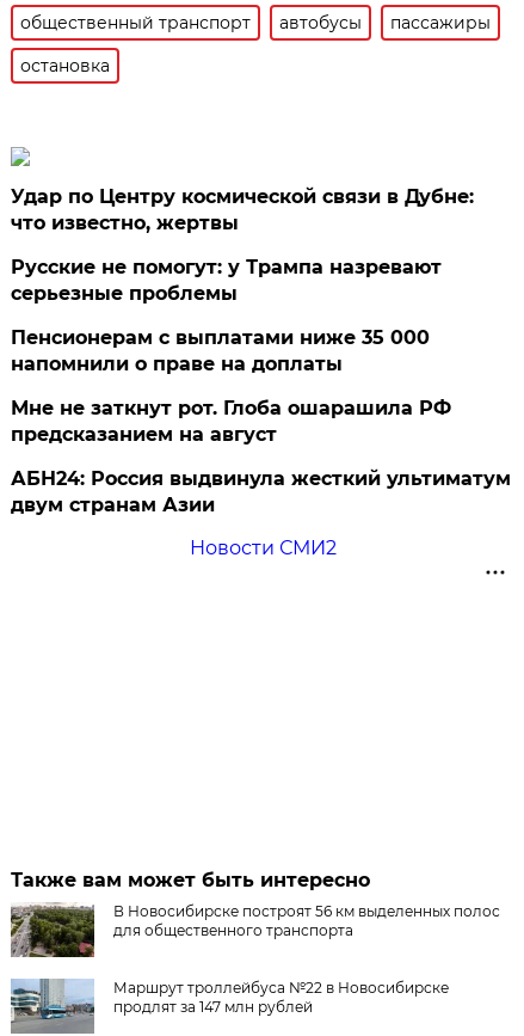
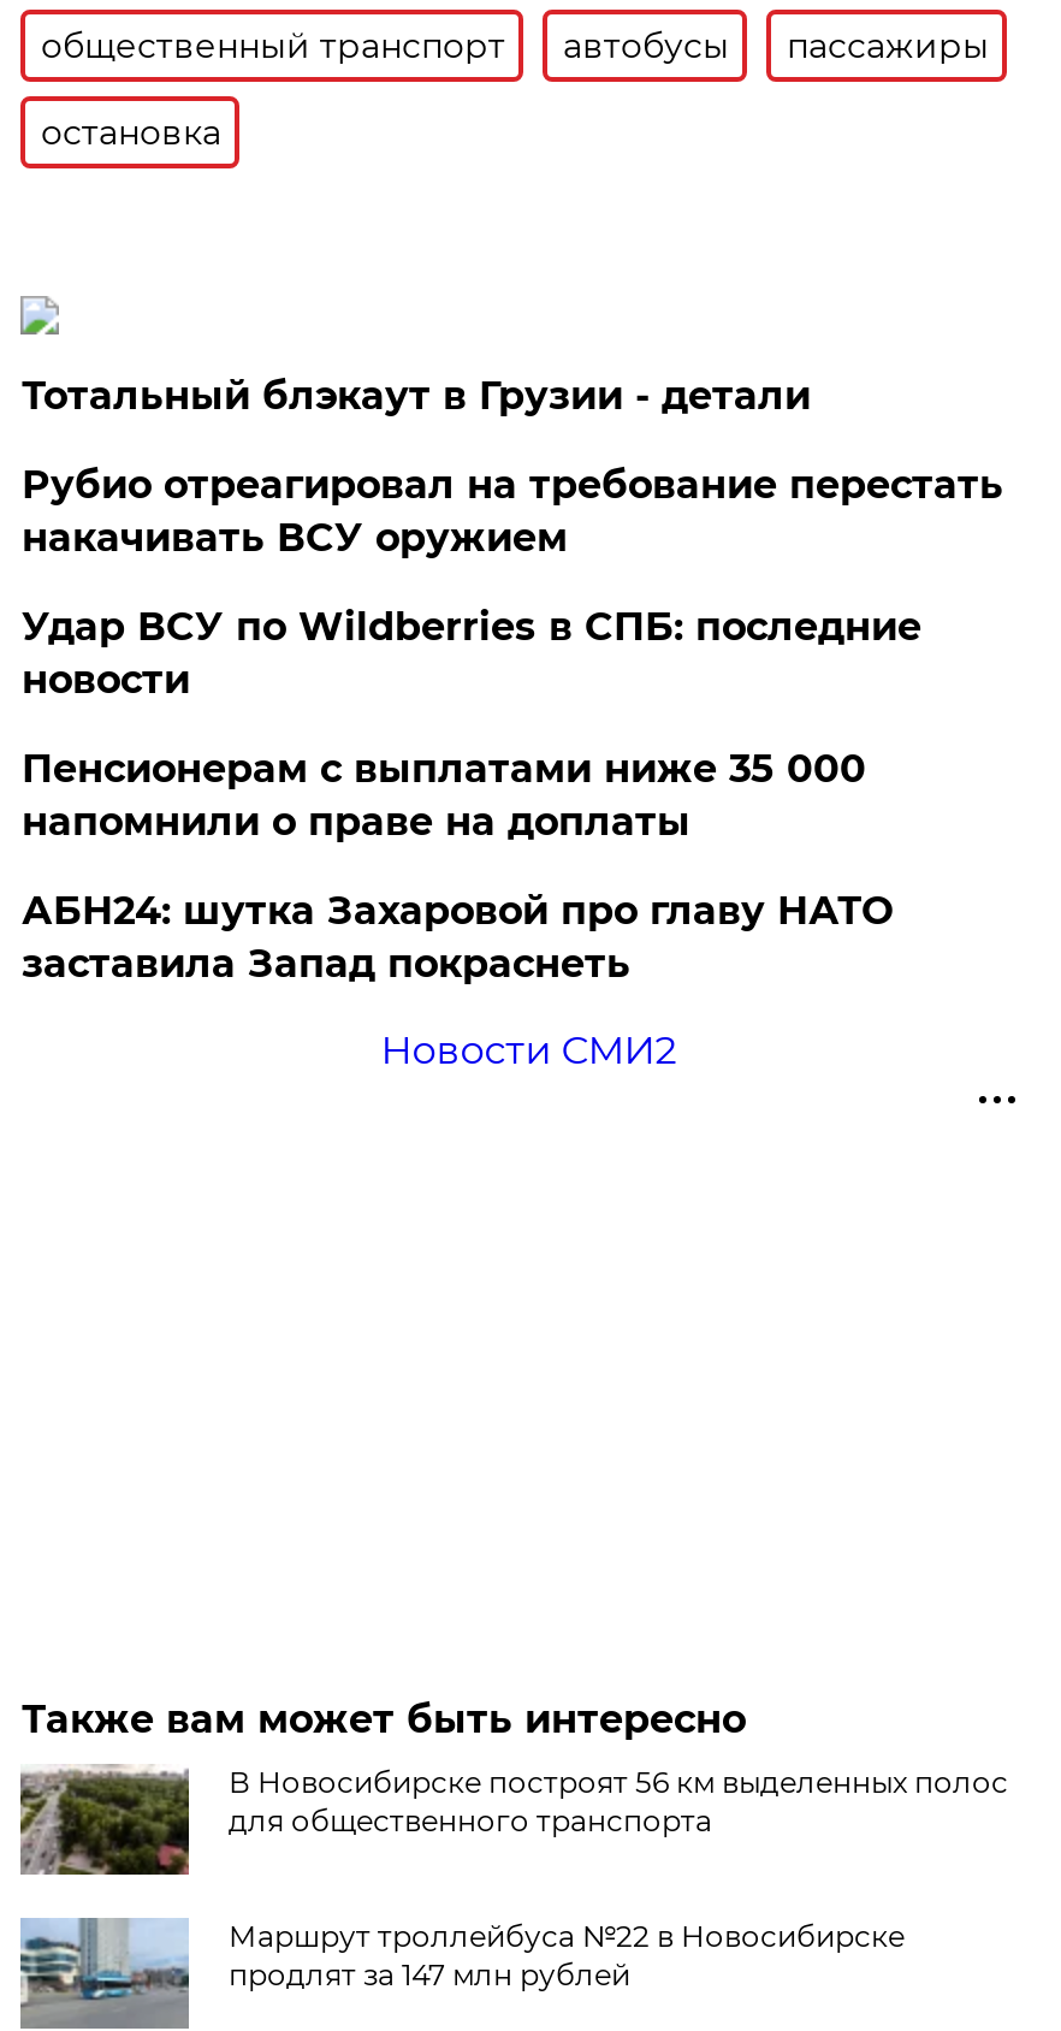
[11,185,474,305] Удар по Центру космической связи в Дубне: | что известно, жертвы | Русские не помогут: у Трампа назревают | серьезные проблемы -> [21,373,1003,703] Тотальный блэкаут в Грузии - детали | Рубио отреагировал на требование перестать | накачивать ВСУ оружием | Удар ВСУ по Wildberries в СПБ: последние | новости
moved [11,326,430,375] -> [21,746,866,845]: Пенсионерам с выплатами ниже 35 000 | напомнили о праве на доплаты
[11,397,511,516] Мне не заткнут рот. Глоба ошарашила РФ | предсказанием на август | АБН24: Россия выдвинула жесткий ультиматум | двум странам Азии -> [21,888,892,987] АБН24: шутка Захаровой про главу НАТО | заставила Запад покраснеть

